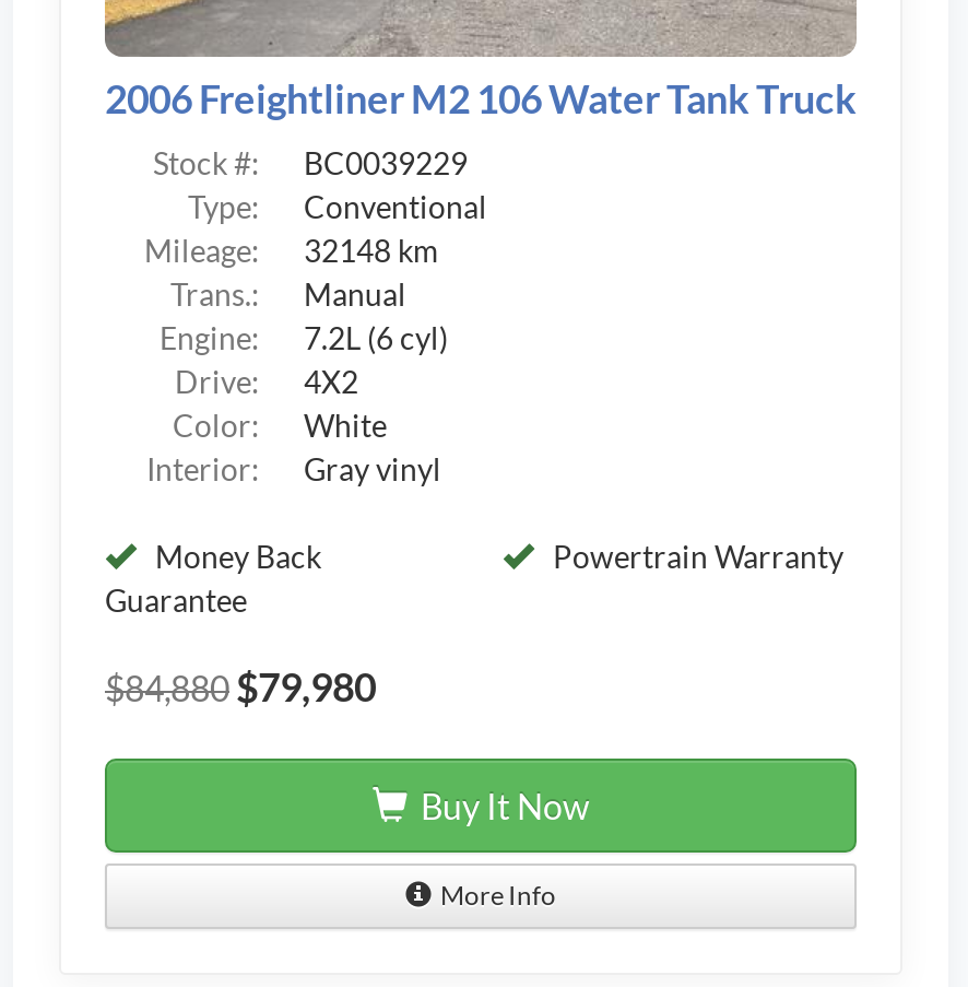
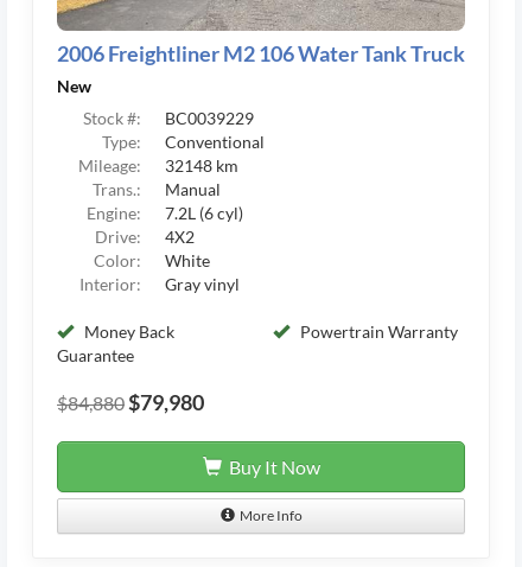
none -> [57,76,91,96] New

